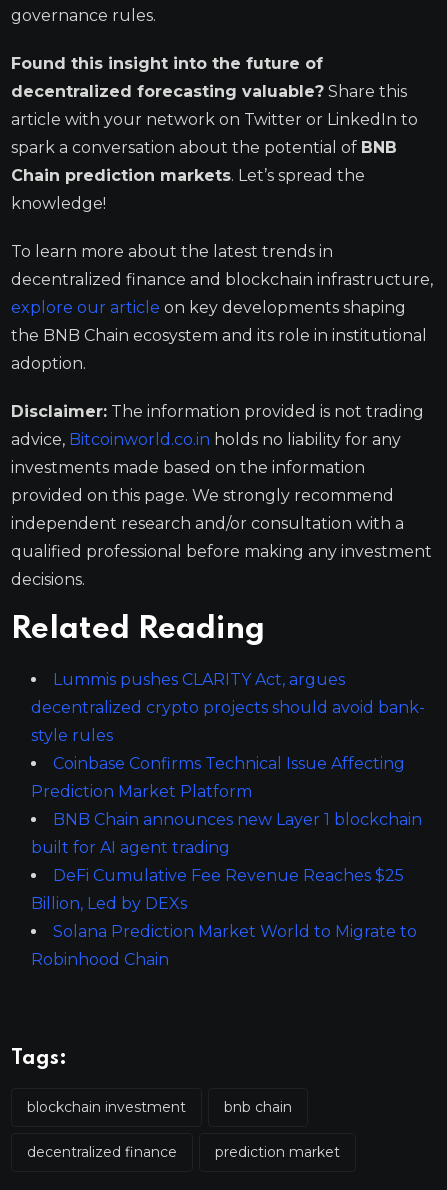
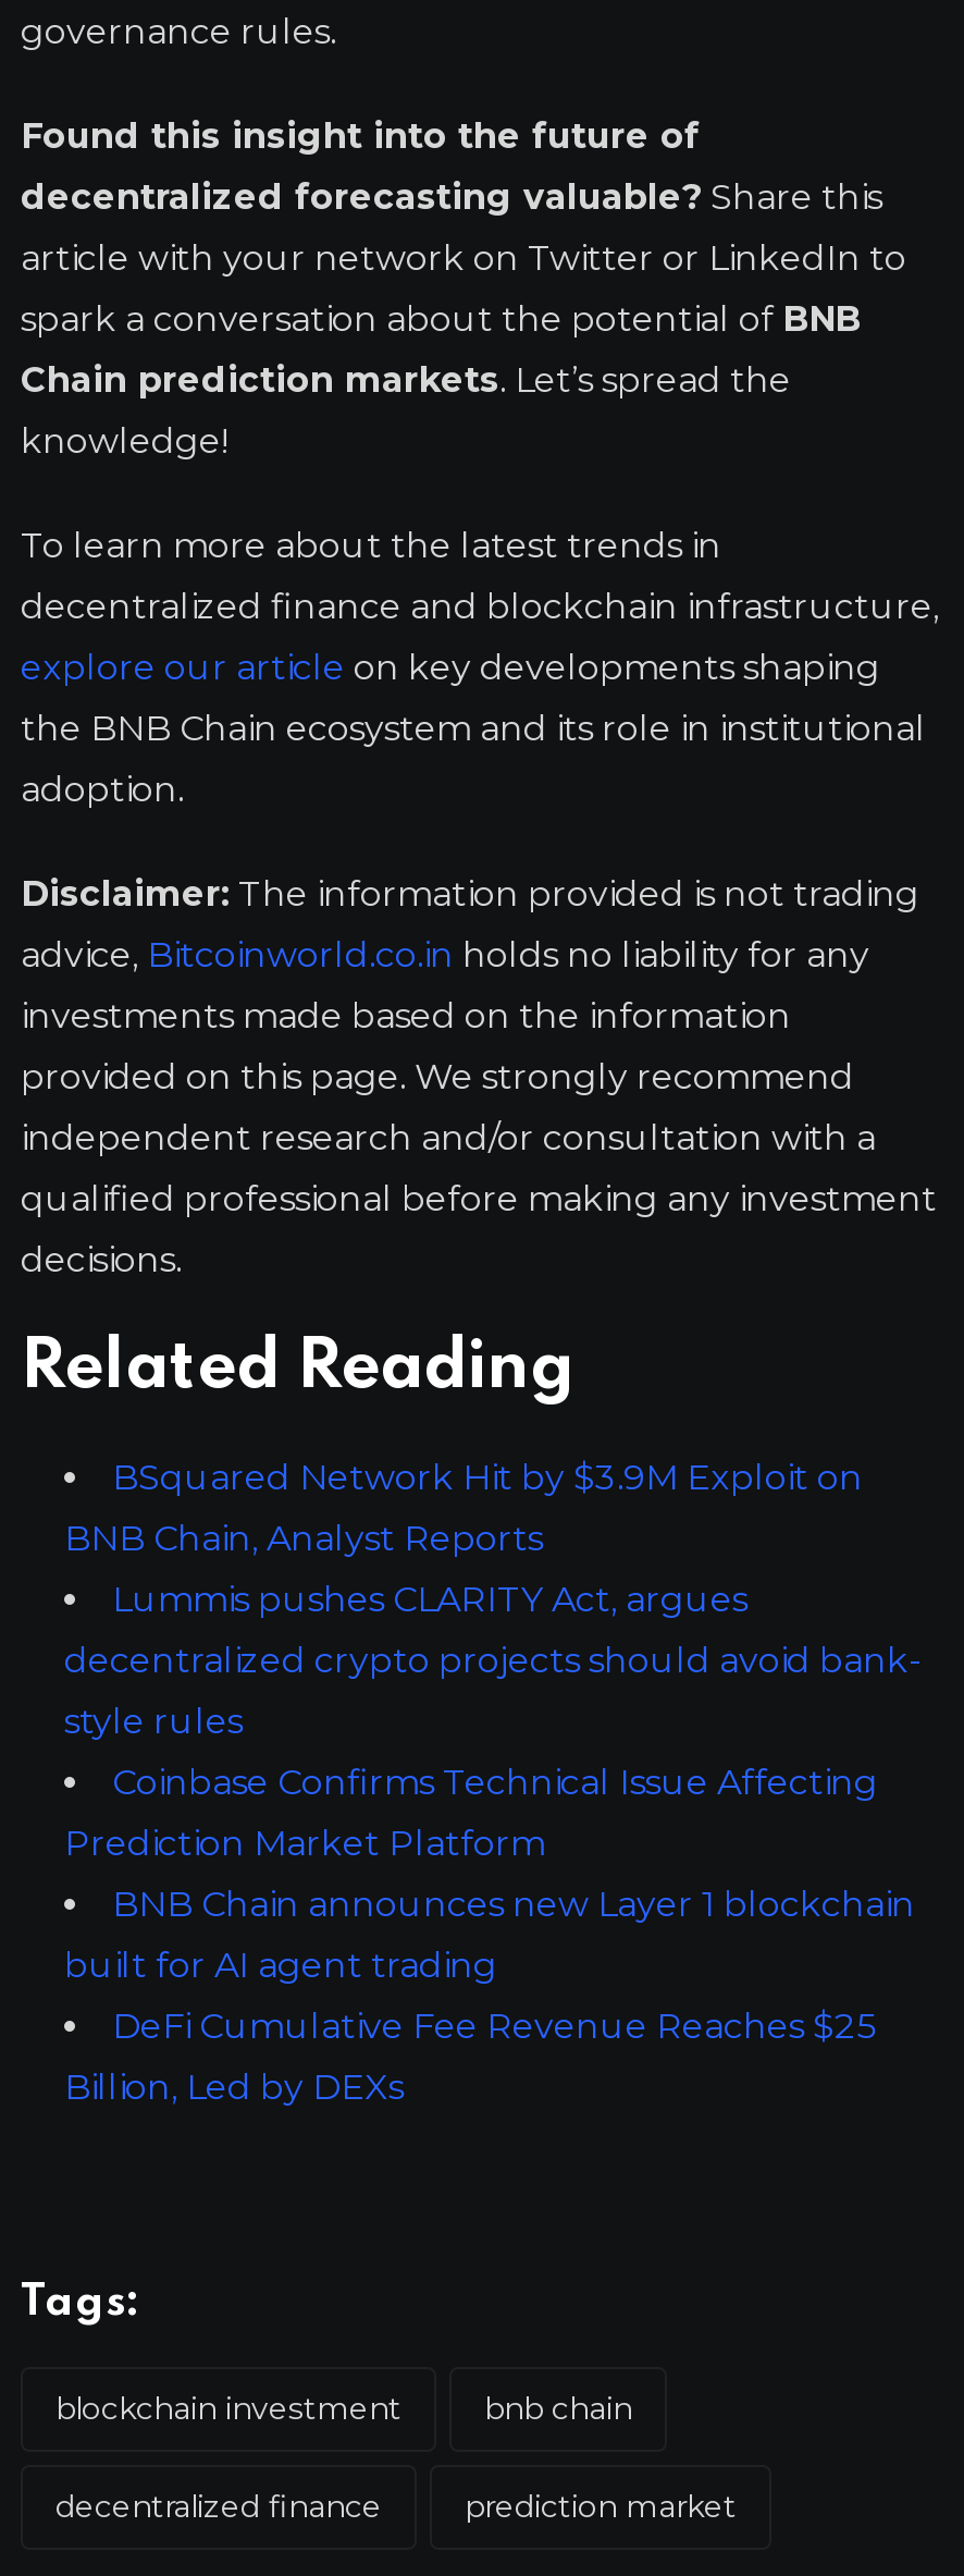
none -> [64,1456,863,1558] BSquared Network Hit by $3.9M Exploit on | BNB Chain, Analyst Reports
moved [31,669,425,912] -> [64,1578,922,2107]: Lummis pushes CLARITY Act, argues | decentralized crypto projects should avoid bank- | style rules | ... | DeFi Cumulative Fee Revenue Reaches $25 | Billion, Led by DEXs
[31,921,417,968] Solana Prediction Market World to Migrate to | Robinhood Chain -> none

